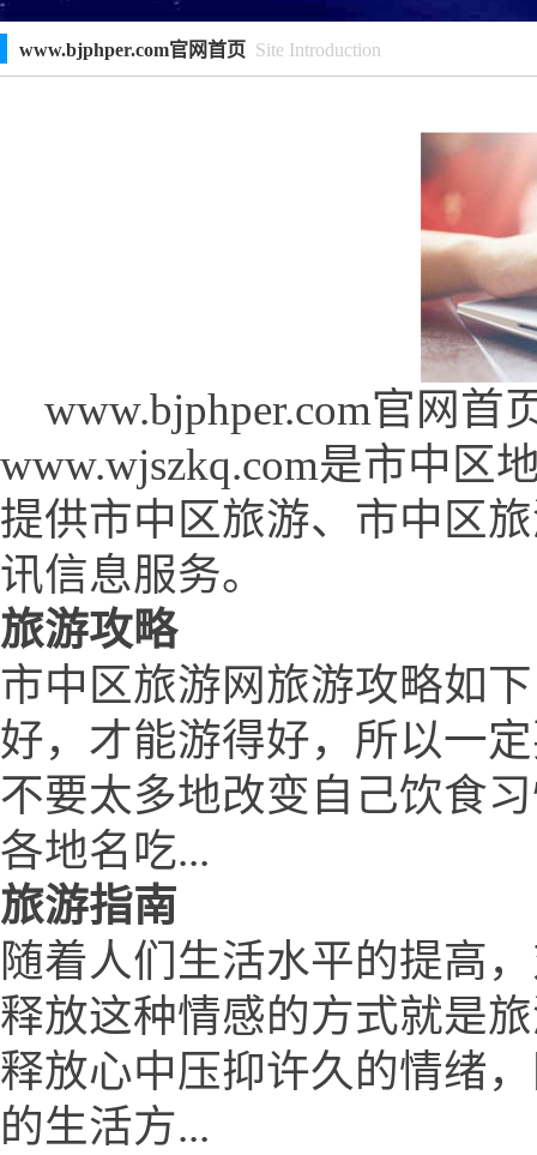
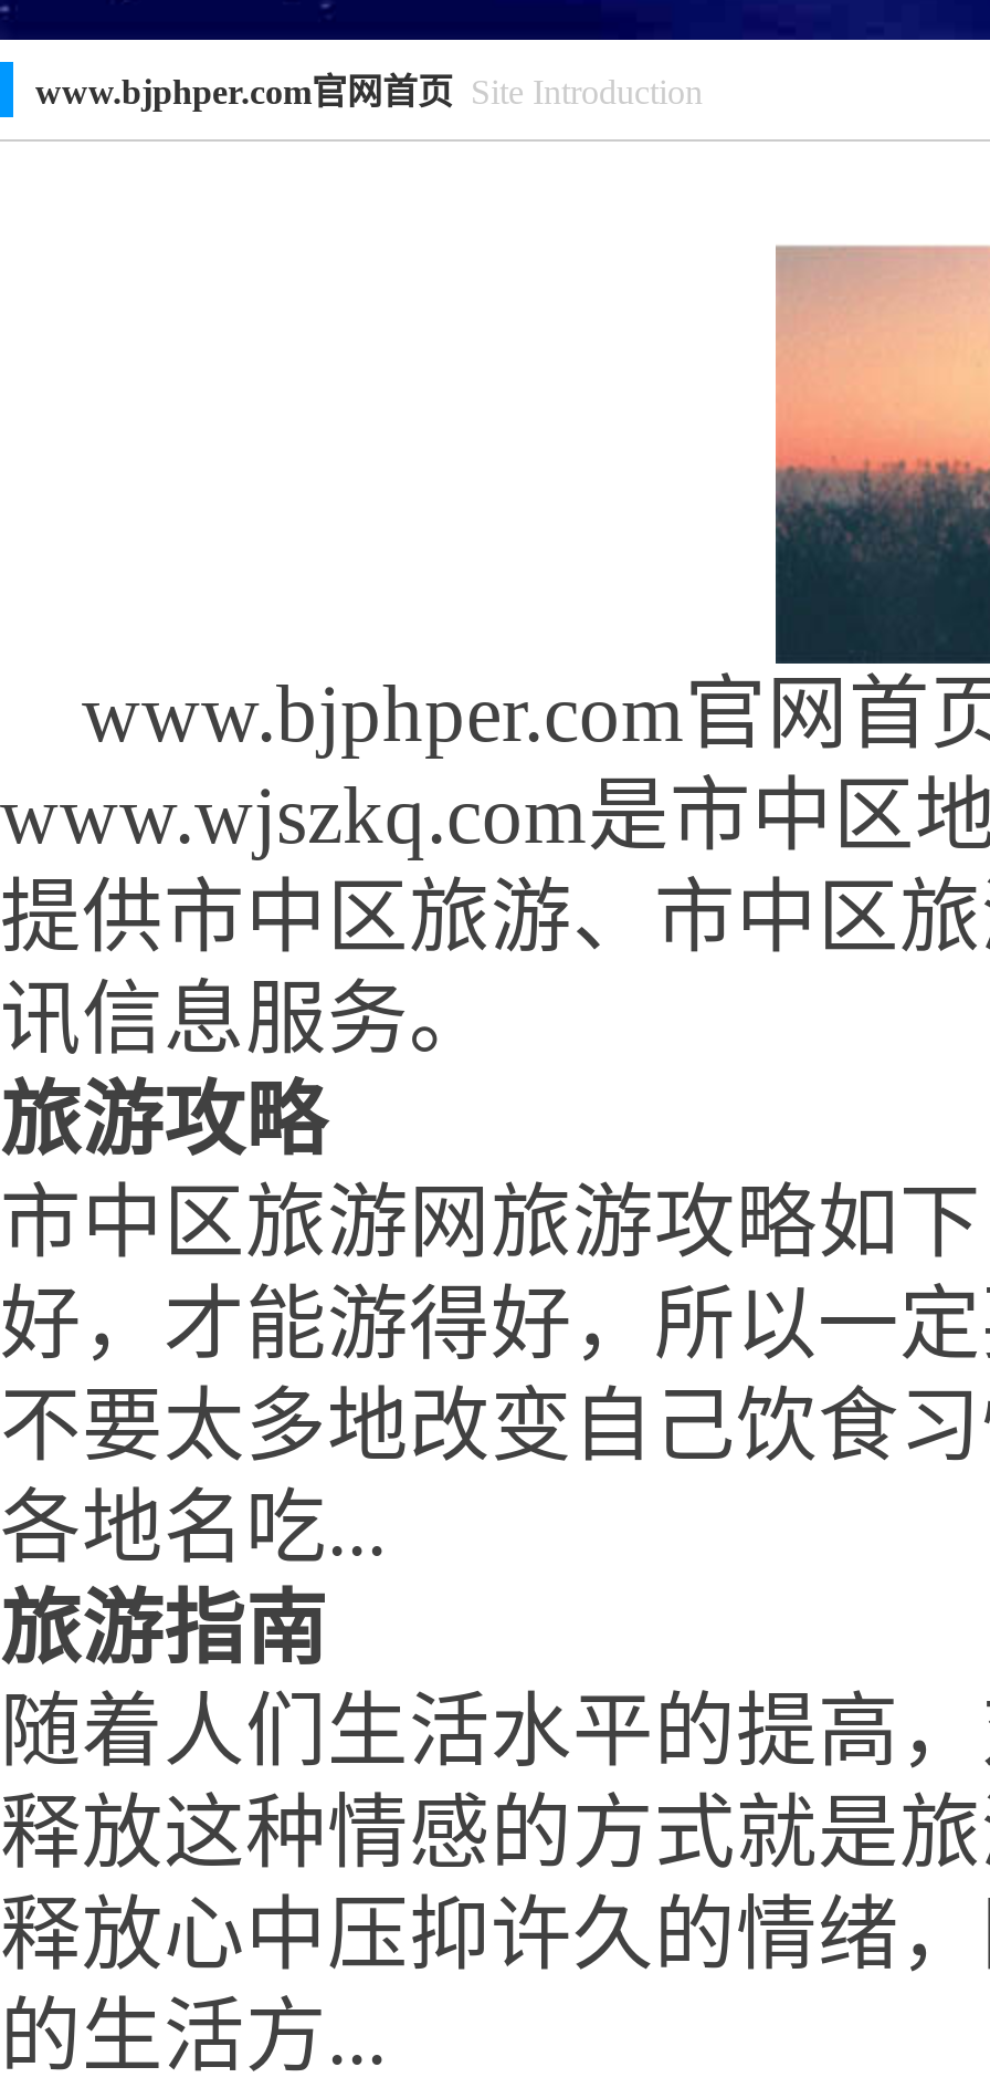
[420,133,533,383] [image] -> [776,248,983,664] [image]

